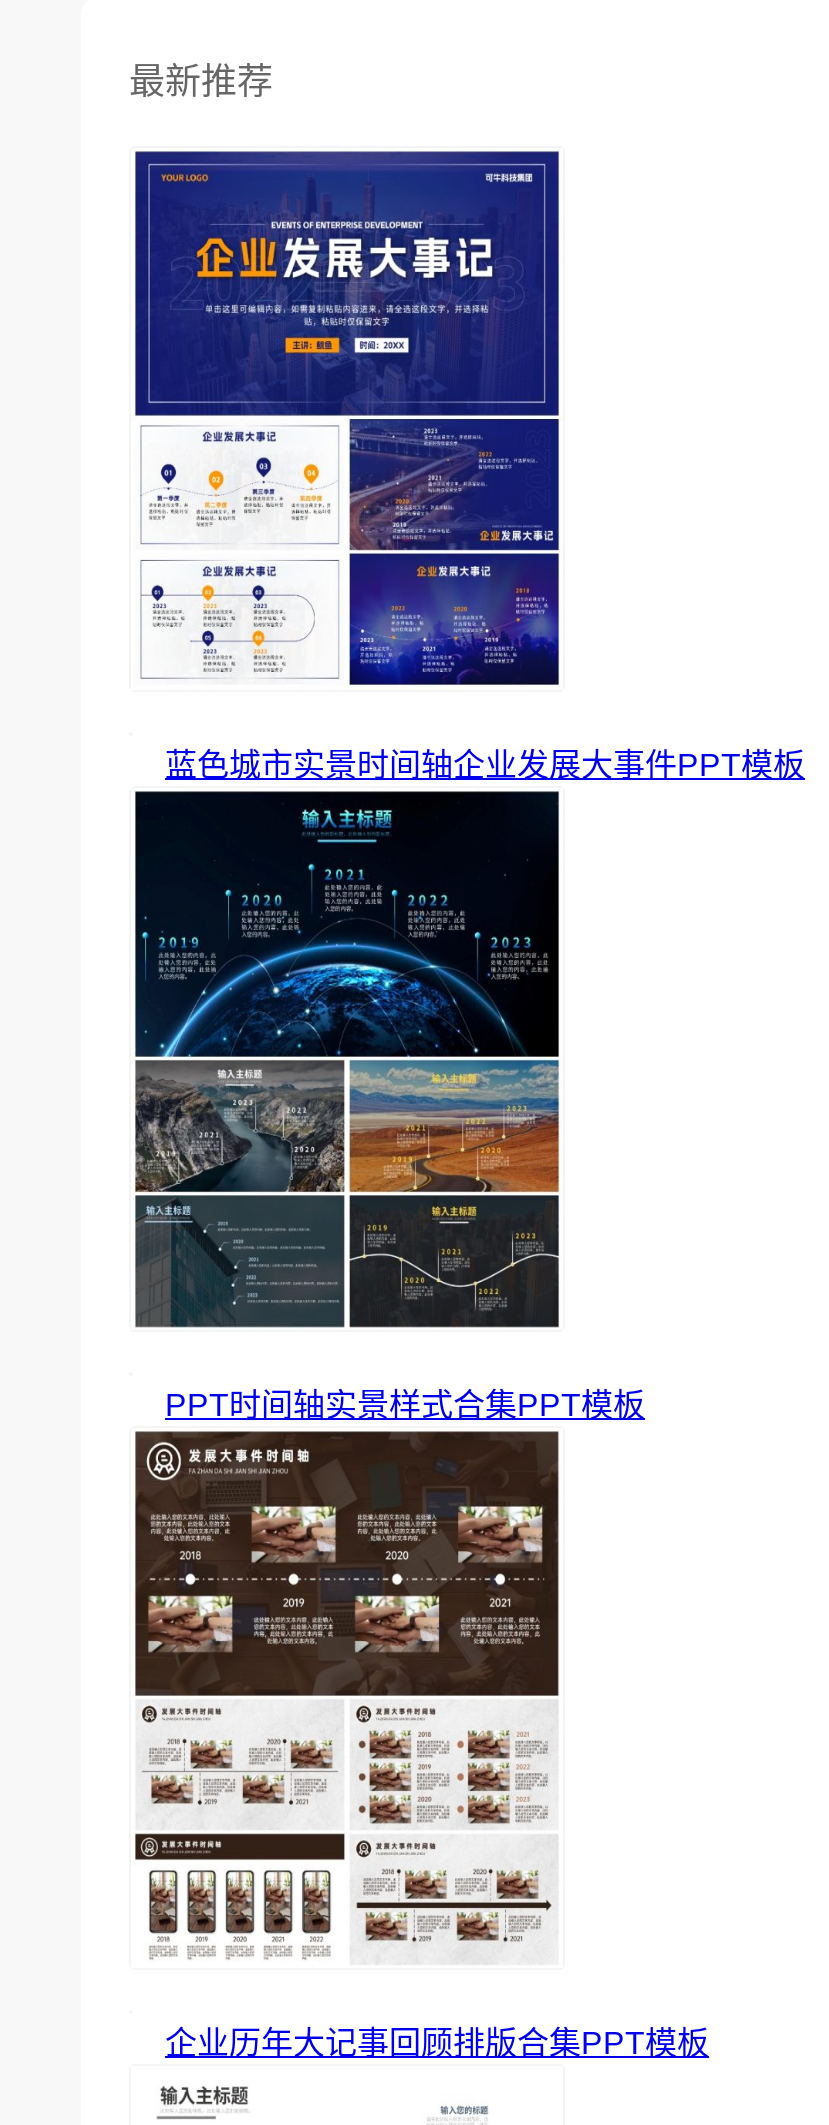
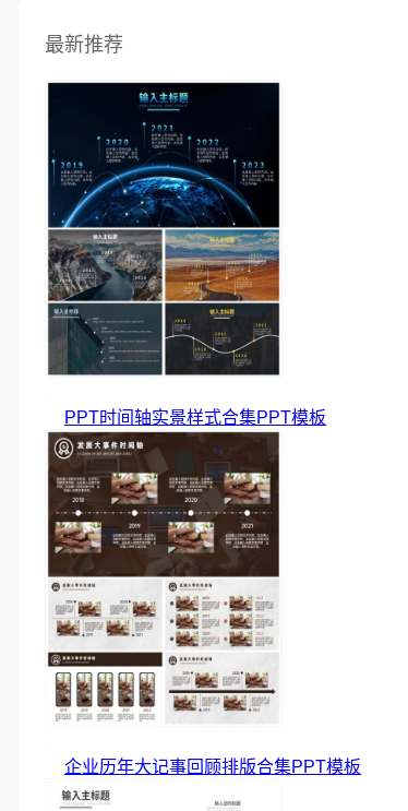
[135,150,805,782] [image] | 蓝色城市实景时间轴企业发展大事件PPT模板 -> none

